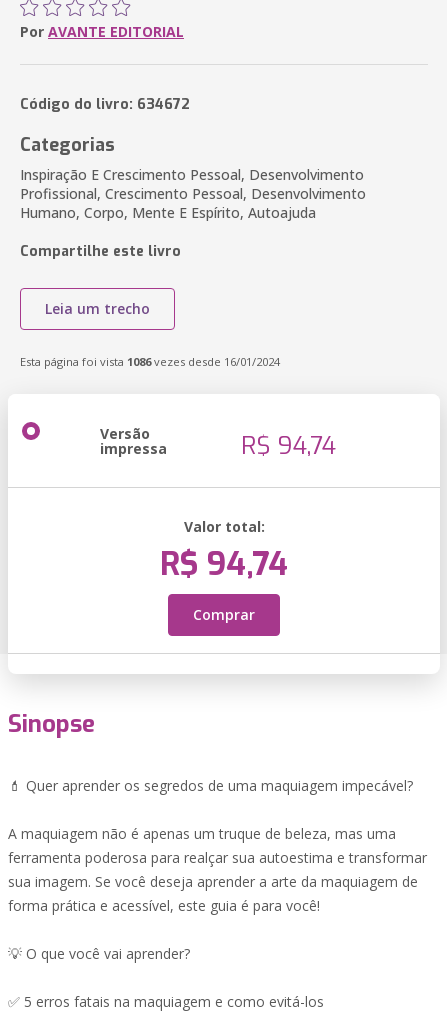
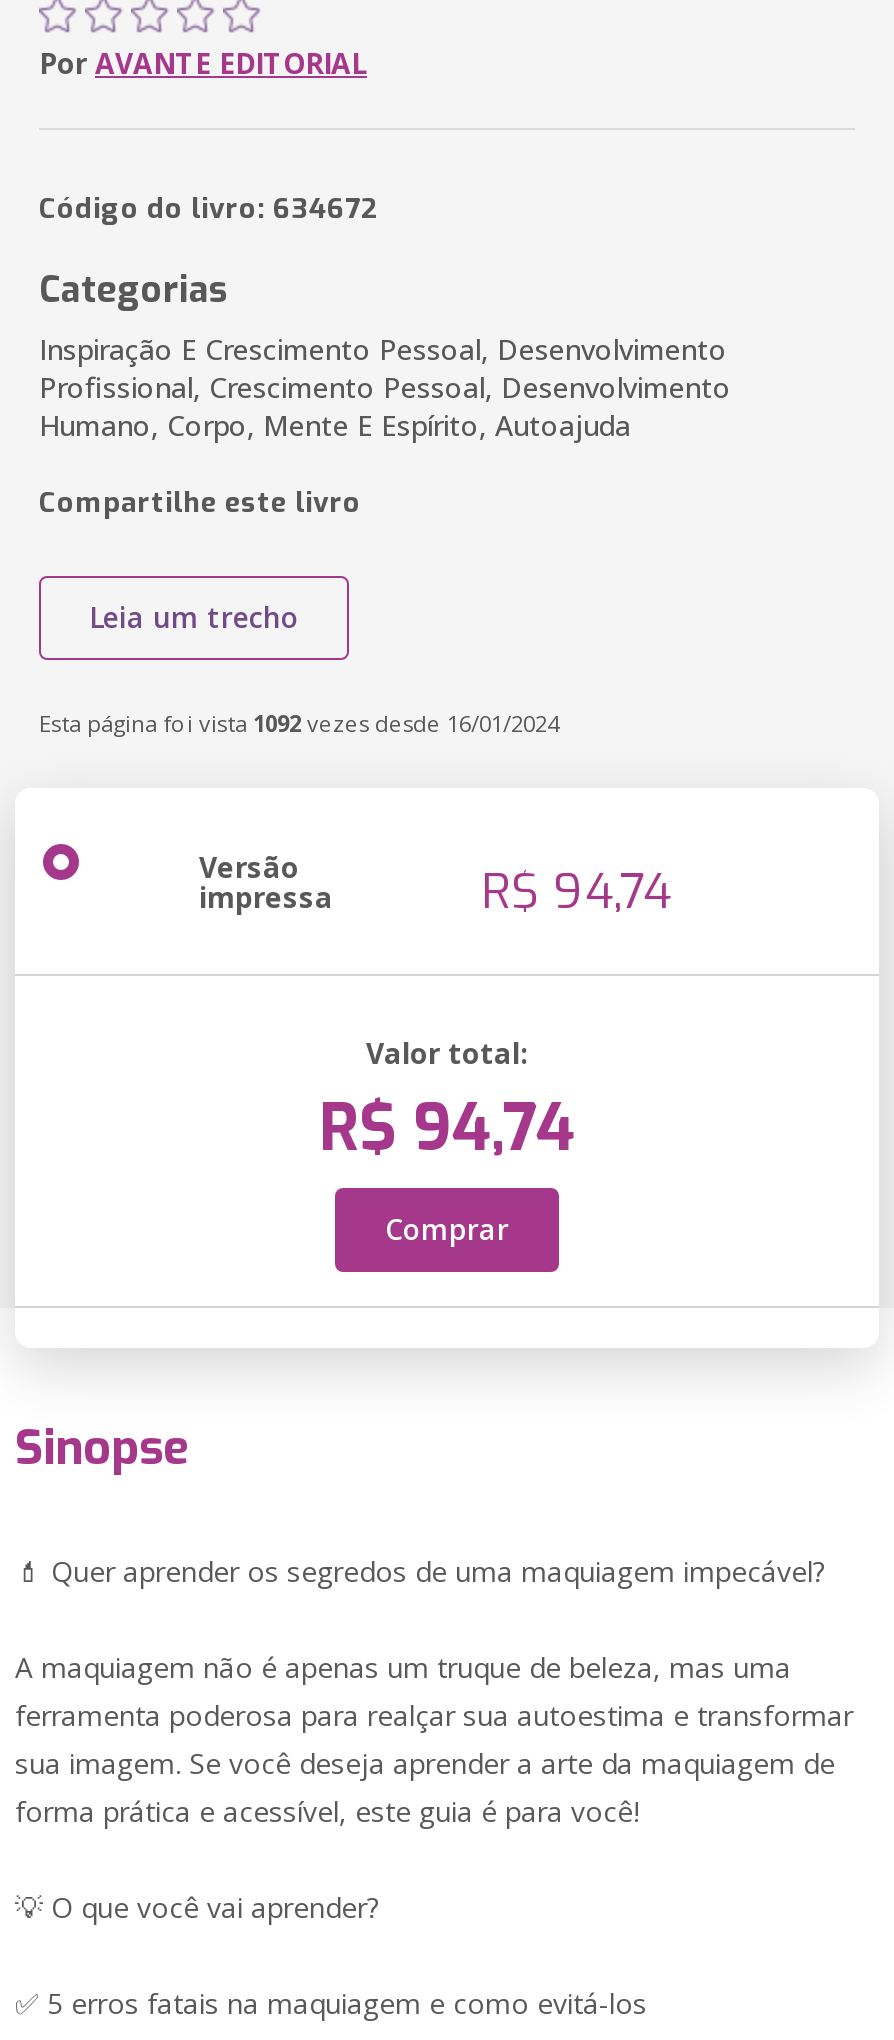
[20,354,280,369] Esta página foi vista 1086 vezes desde 16/01/2024 -> [39,708,559,738] Esta página foi vista 1092 vezes desde 16/01/2024

